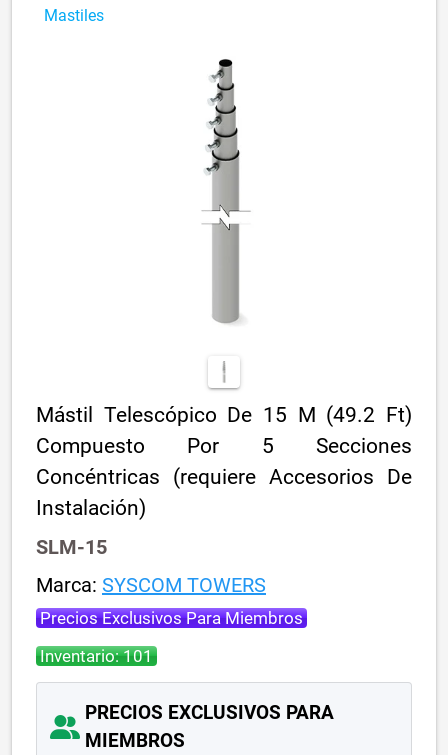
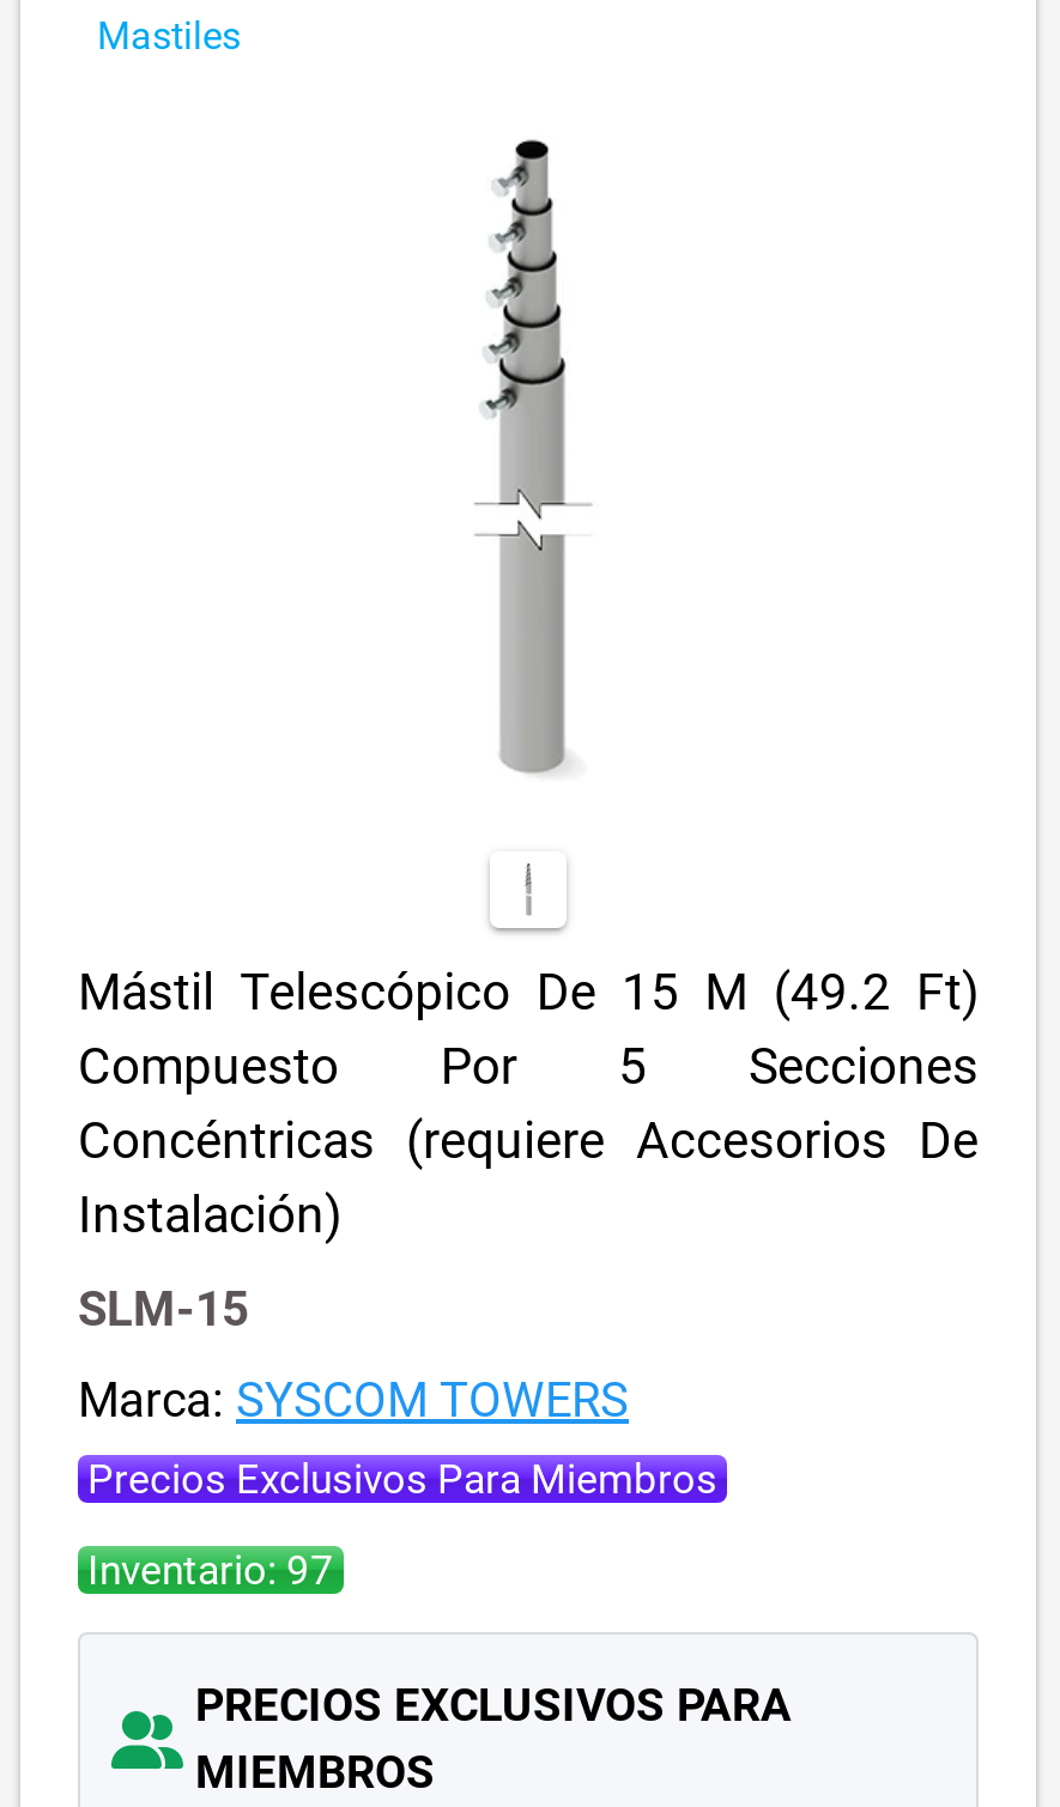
[40,646,153,666] Inventario: 101 -> [87,1546,334,1594] Inventario: 97

